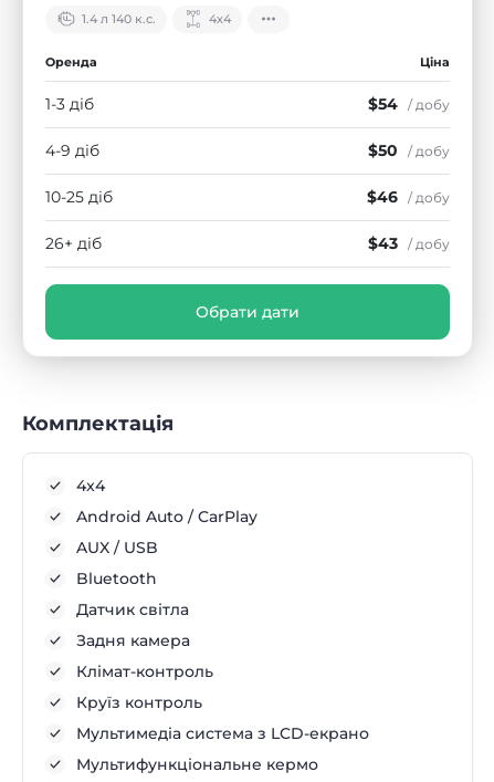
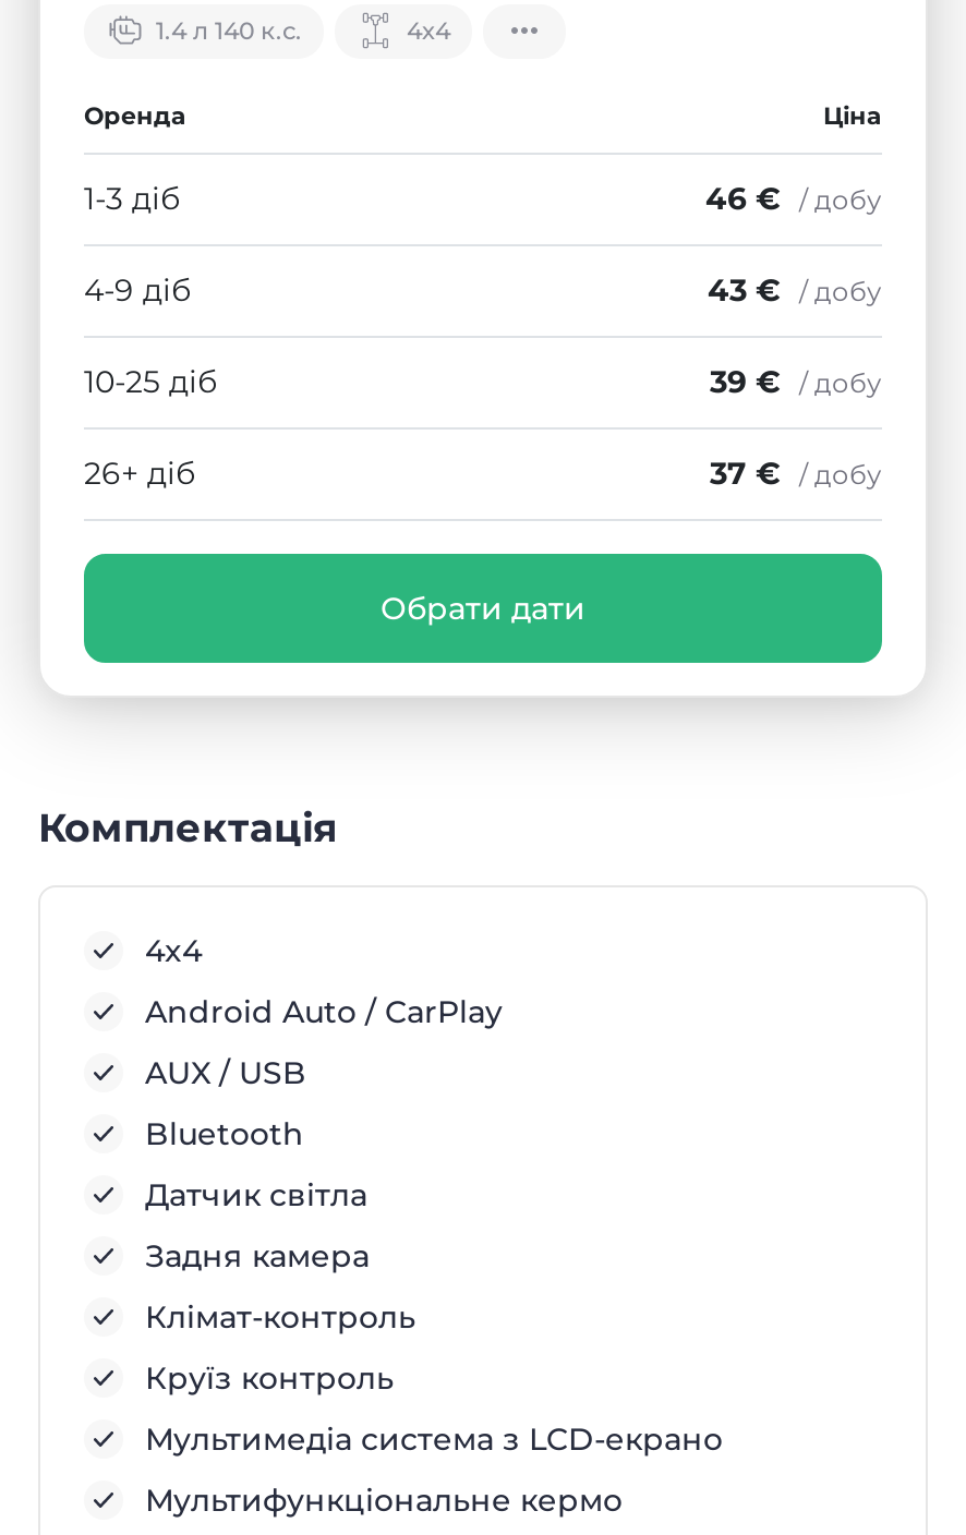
[368,94,450,114] $54 / добу -> [705,179,882,218] 46 € / добу
[368,140,450,160] $50 / добу -> [708,270,882,309] 43 € / добу
[367,187,450,207] $46 / добу -> [710,362,882,401] 39 € / добу
[368,233,450,253] $43 / добу -> [710,453,882,493] 37 € / добу

